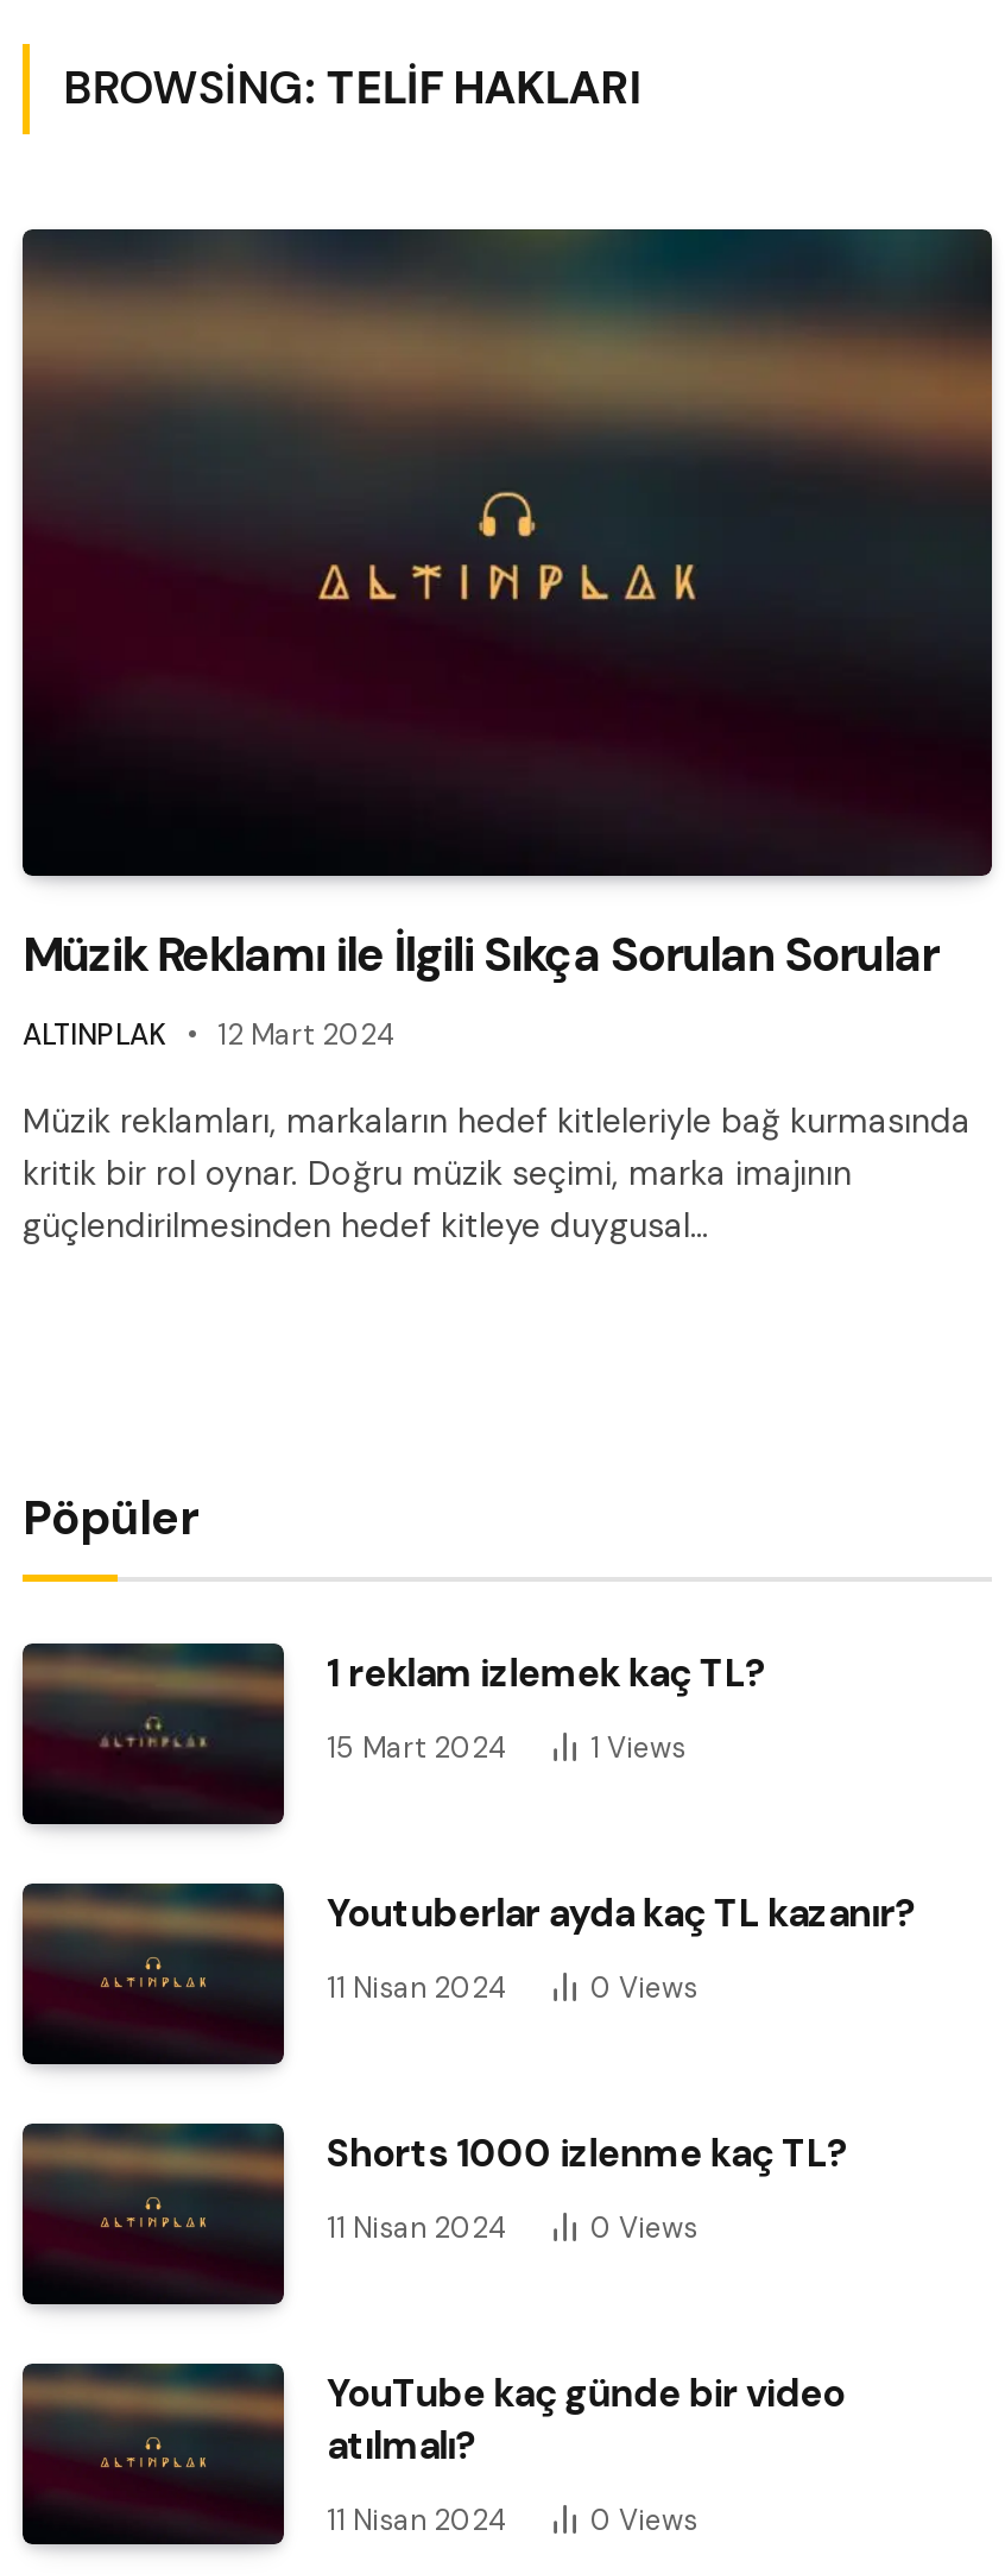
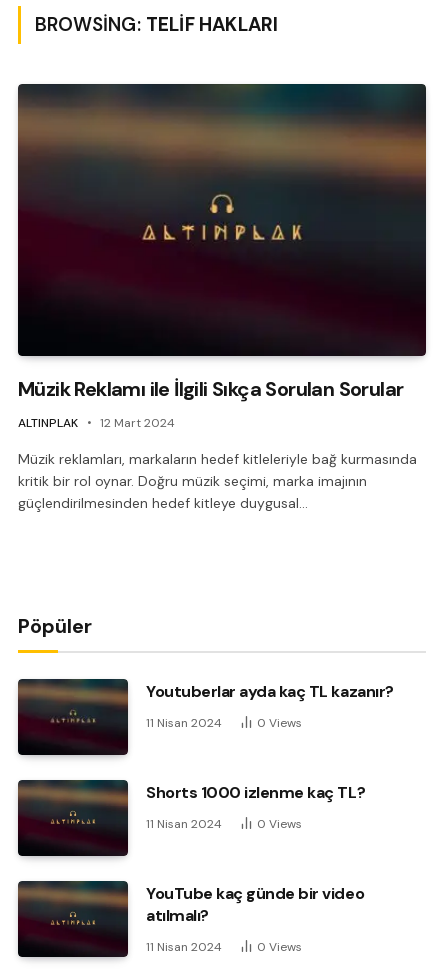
[327,1648,765,1767] 1 reklam izlemek kaç TL? | 15 Mart 2024 | 1 Views -> none

